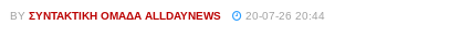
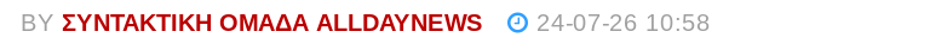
[10,10,325,22] BY ΣΥΝΤΑΚΤΙΚΉ ΟΜΆΔΑ ALLDAYNEWS 20-07-26 20:44 -> [21,10,711,36] BY ΣΥΝΤΑΚΤΙΚΉ ΟΜΆΔΑ ALLDAYNEWS 24-07-26 10:58

